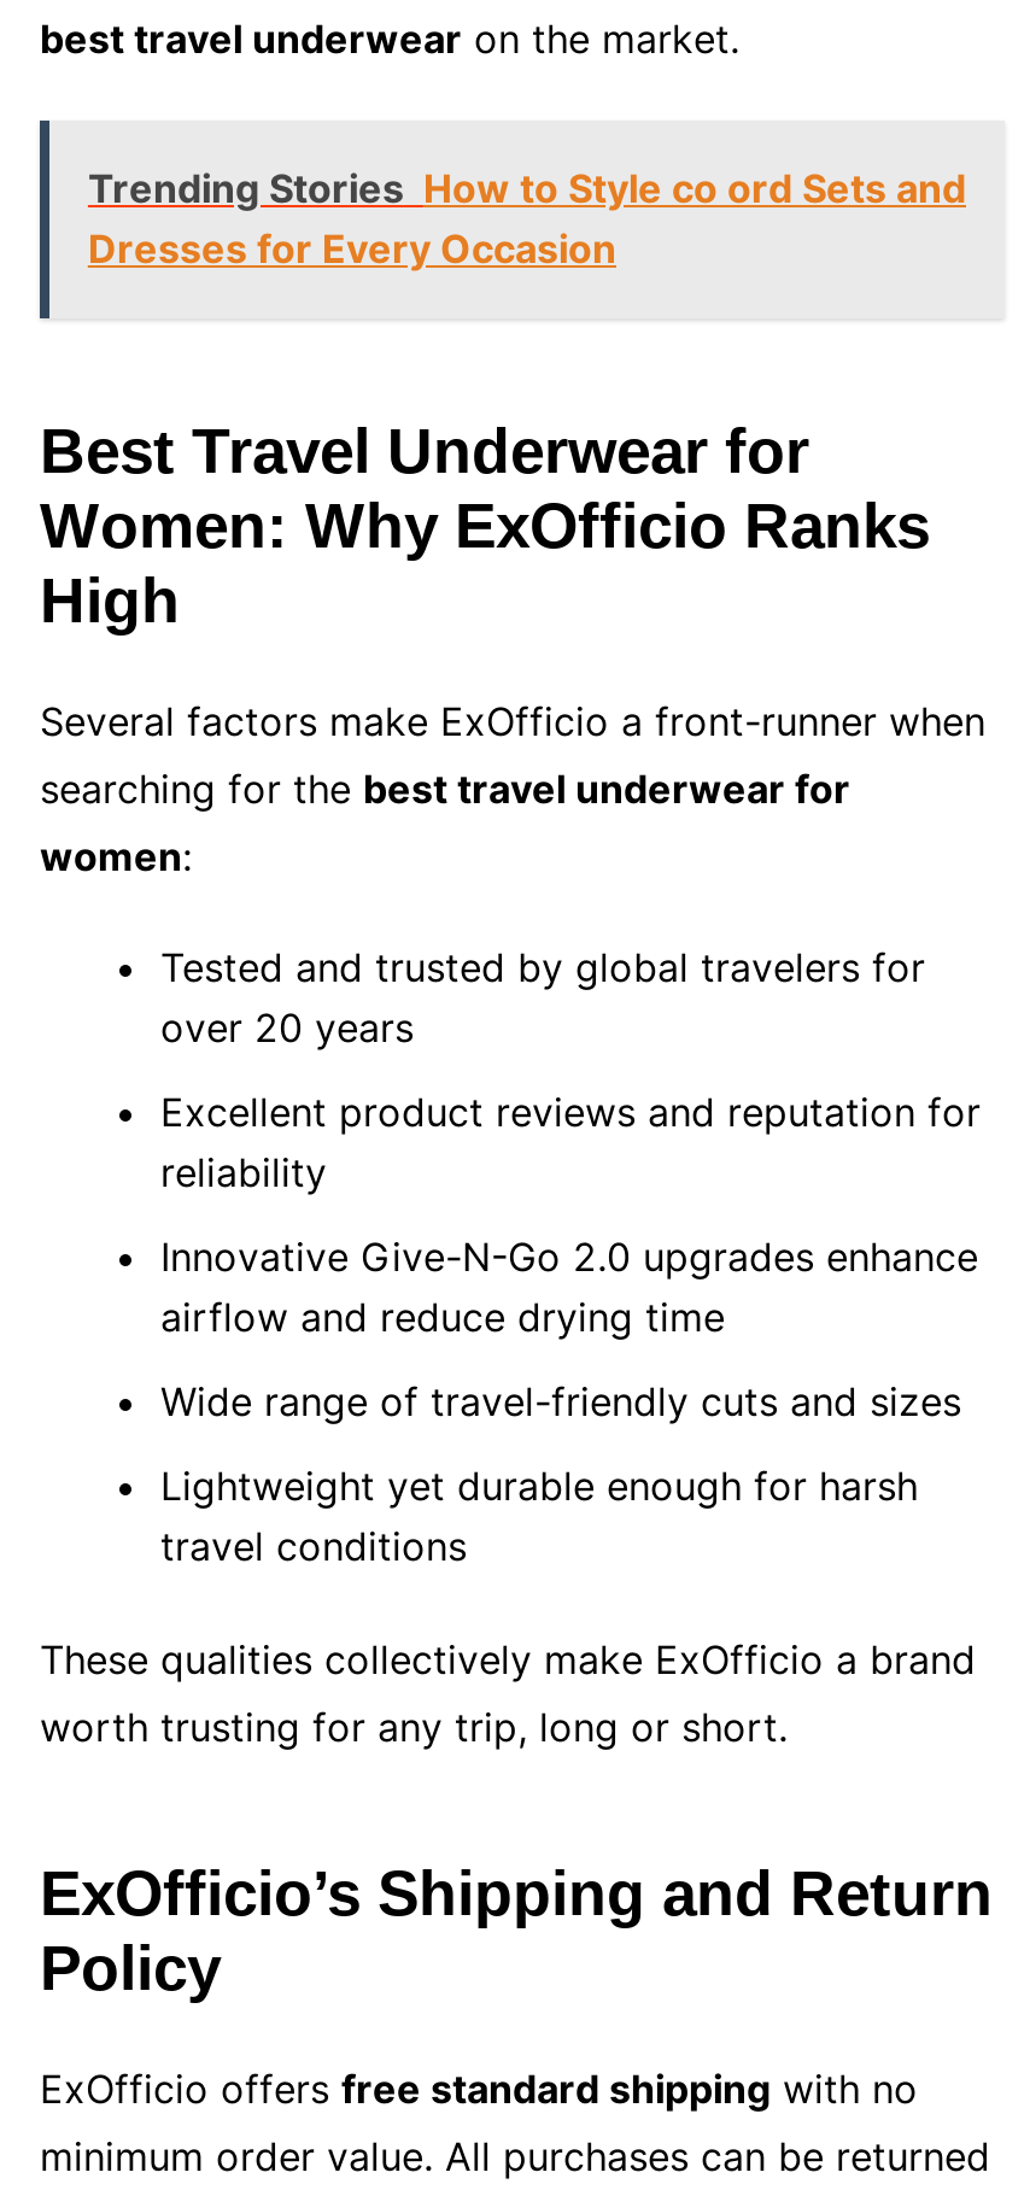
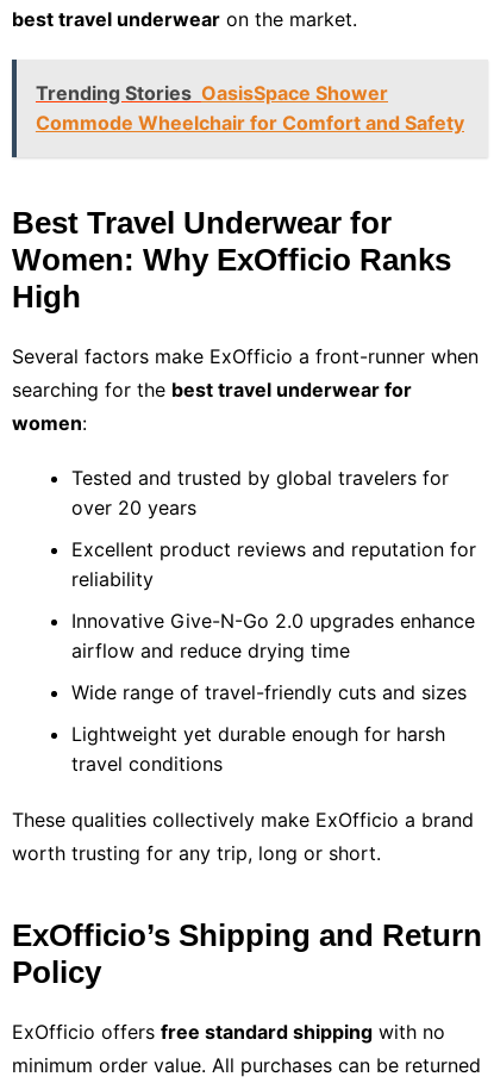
[88,163,966,272] Trending Stories How to Style co ord Sets and | Dresses for Every Occasion -> [36,81,464,134] Trending Stories OasisSpace Shower | Commode Wheelchair for Comfort and Safety

